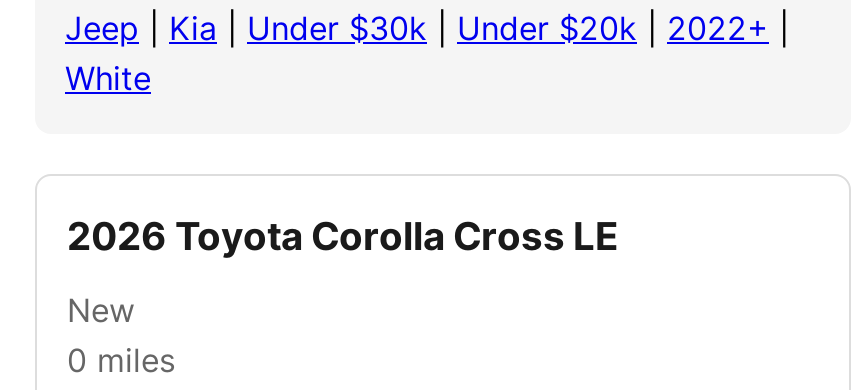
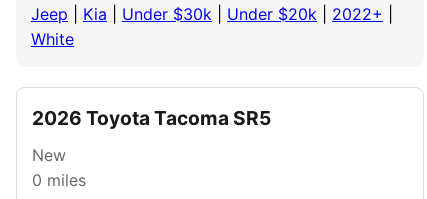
[67,212,619,260] 2026 Toyota Corolla Cross LE -> [32,106,271,130] 2026 Toyota Tacoma SR5

